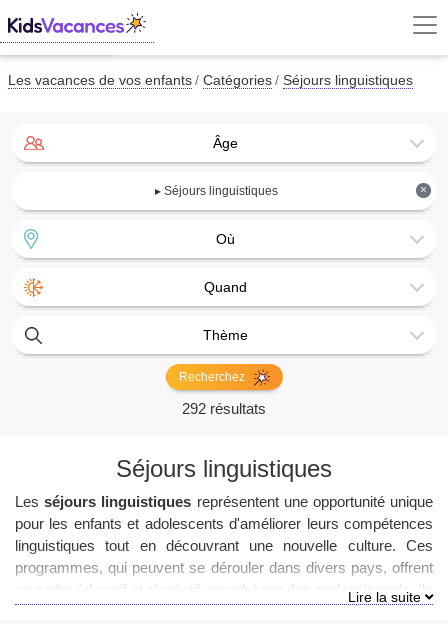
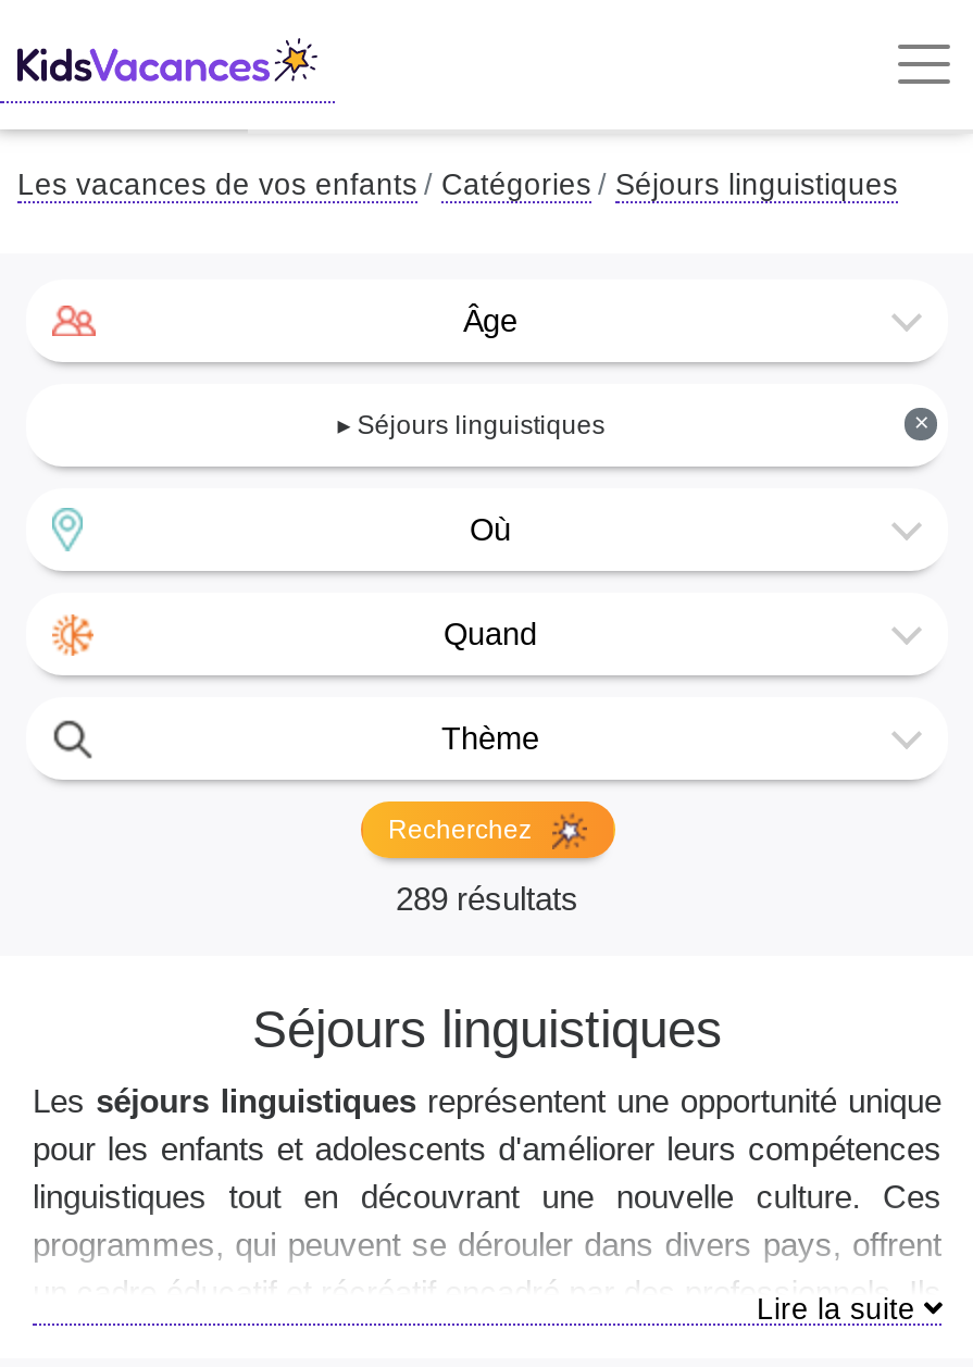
[182,400,266,417] 292 résultats -> [396,880,578,917] 289 résultats

